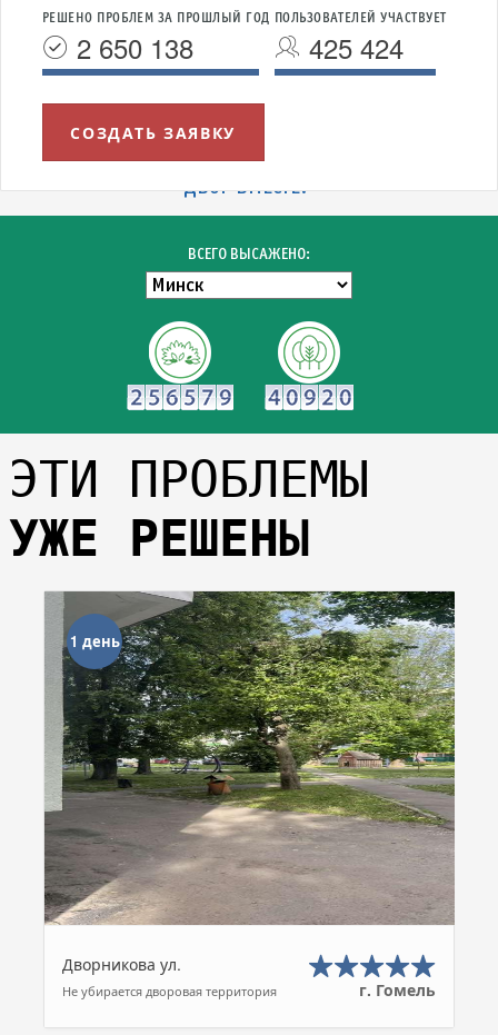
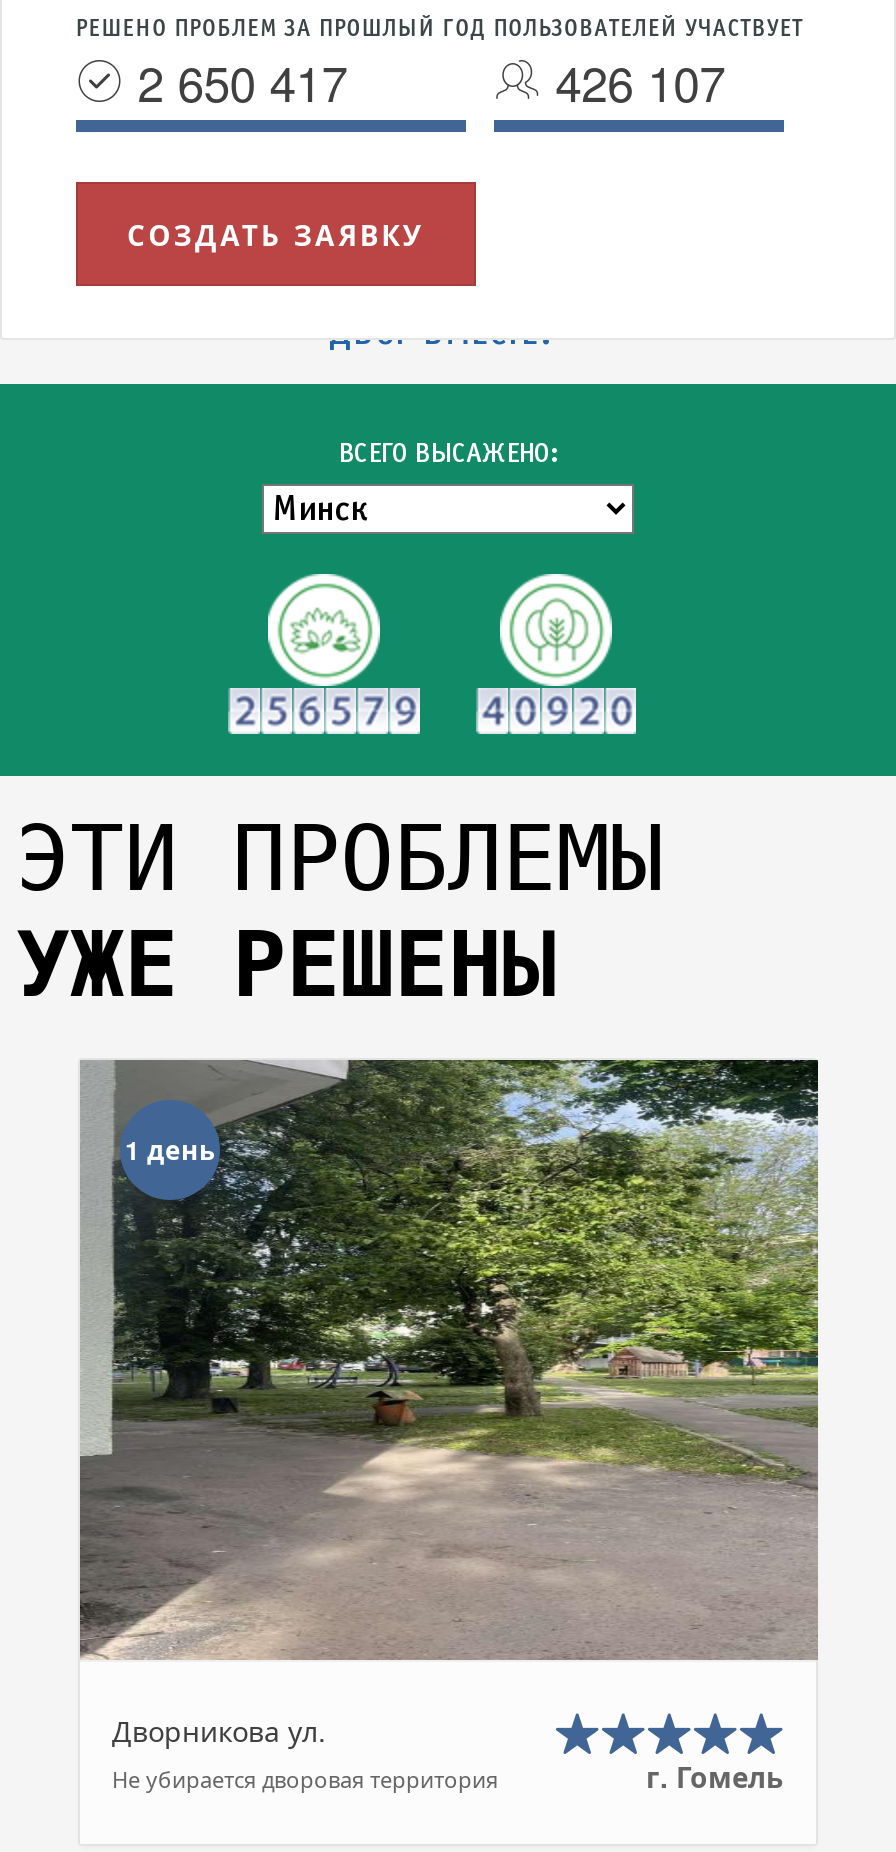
[69,27,193,66] 2 650 138 -> [123,45,347,115] 2 650 417
[301,27,403,66] 425 424 -> [541,45,725,115] 426 107

